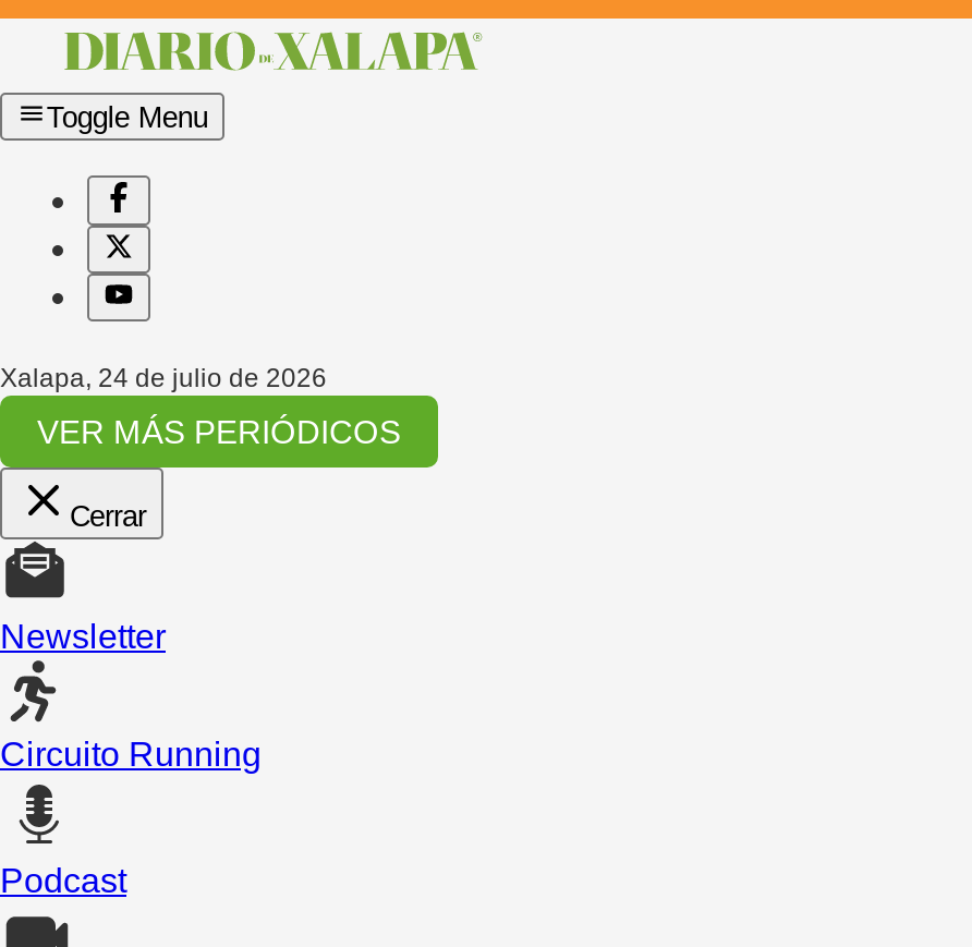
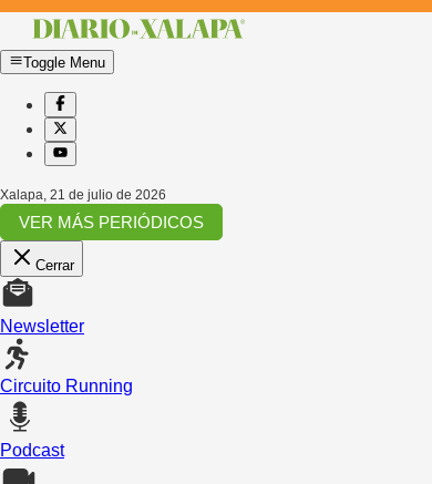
[0,364,327,394] Xalapa, 24 de julio de 2026 -> [0,188,166,203] Xalapa, 21 de julio de 2026

